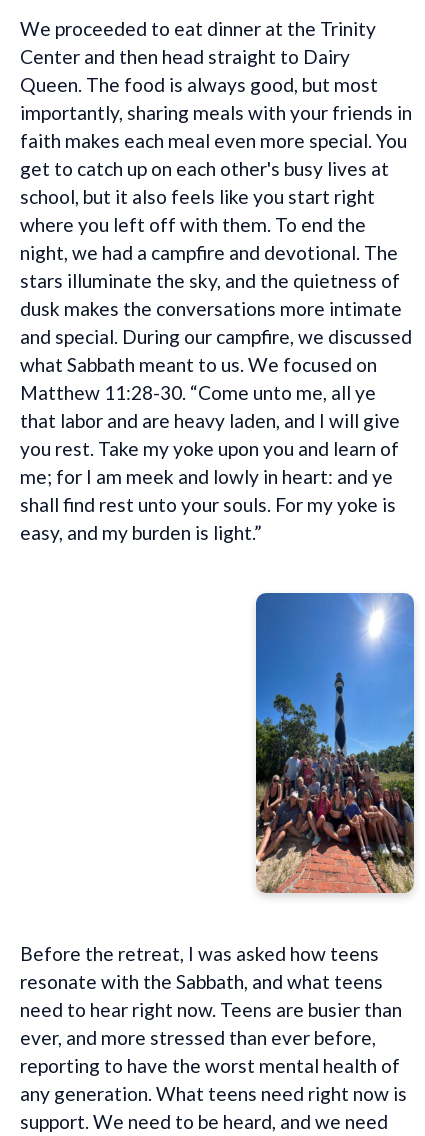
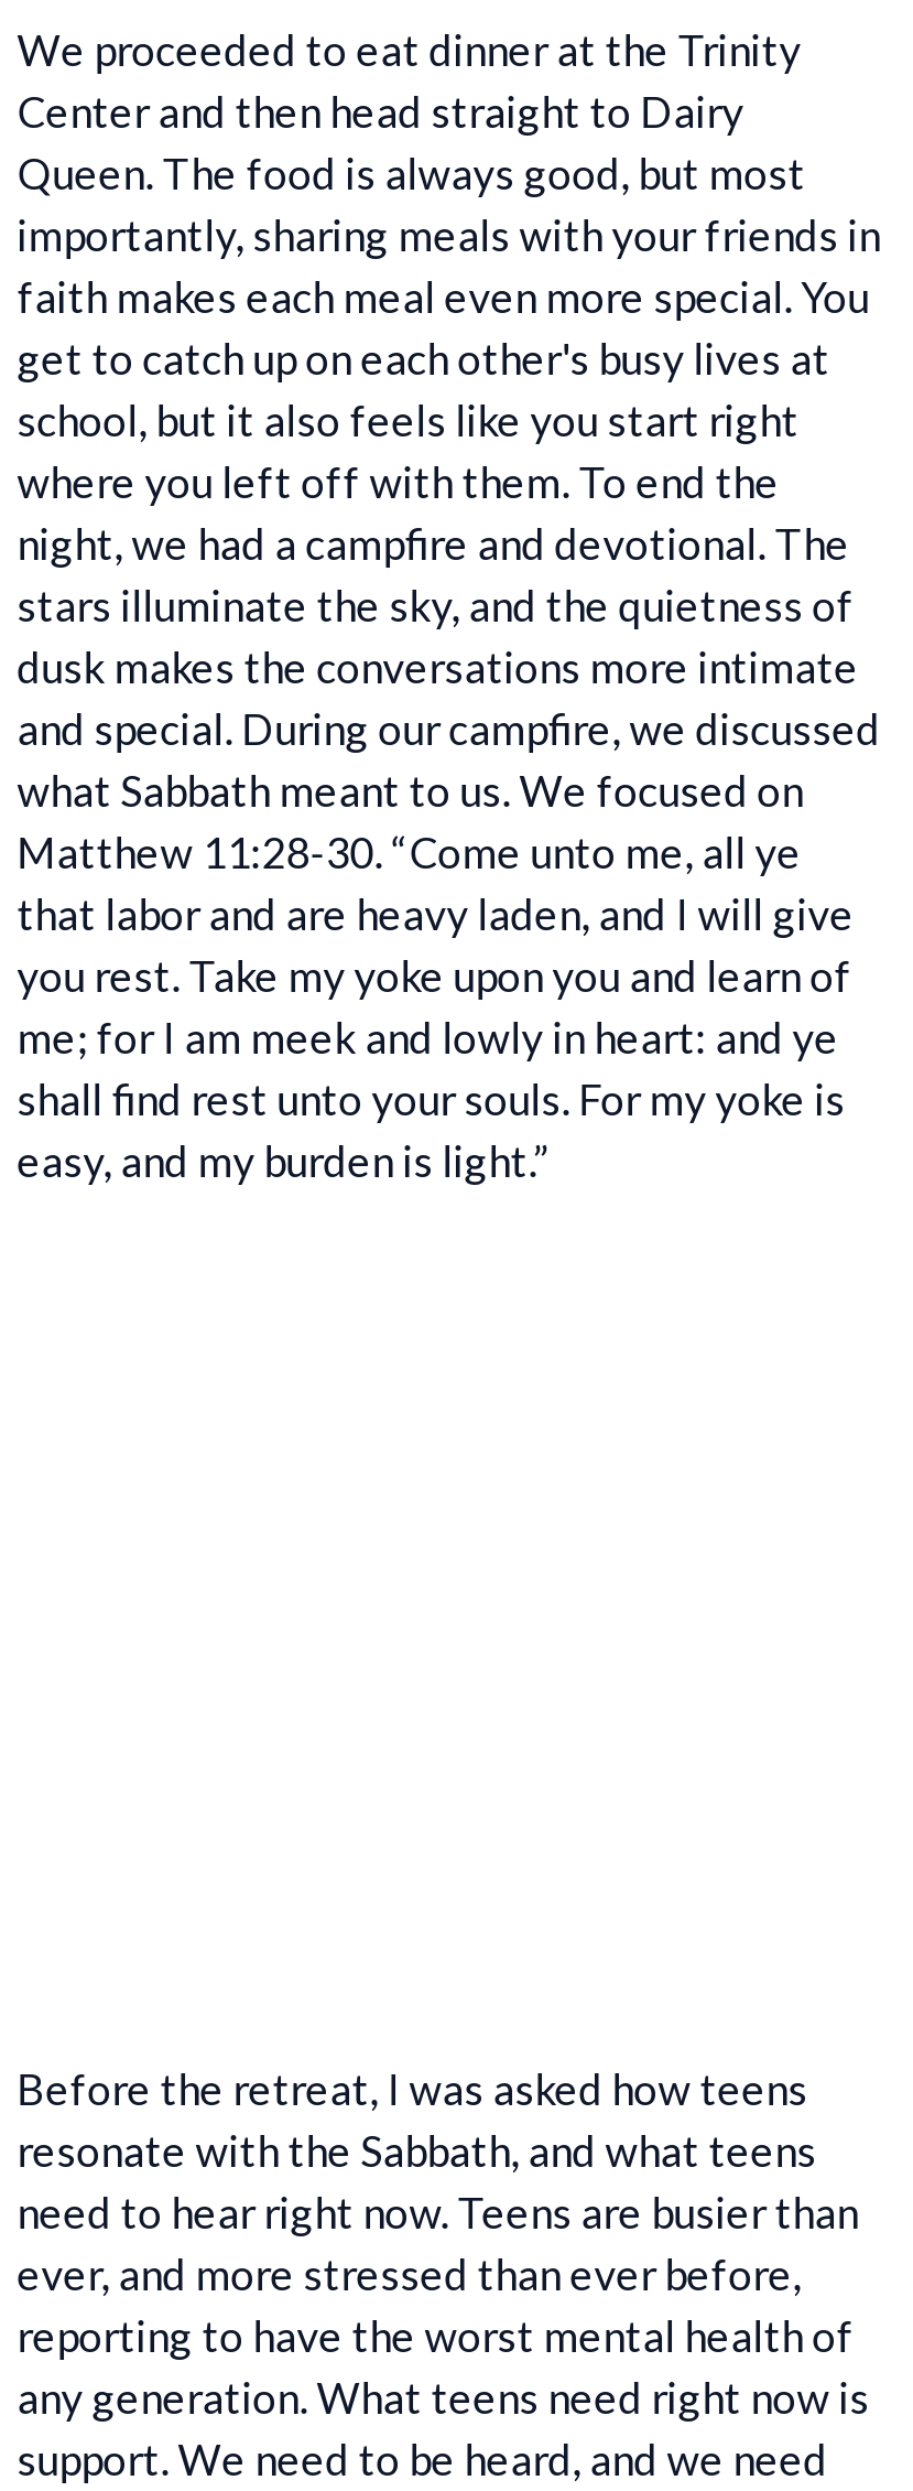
[254,592,416,895] [image] -> none

